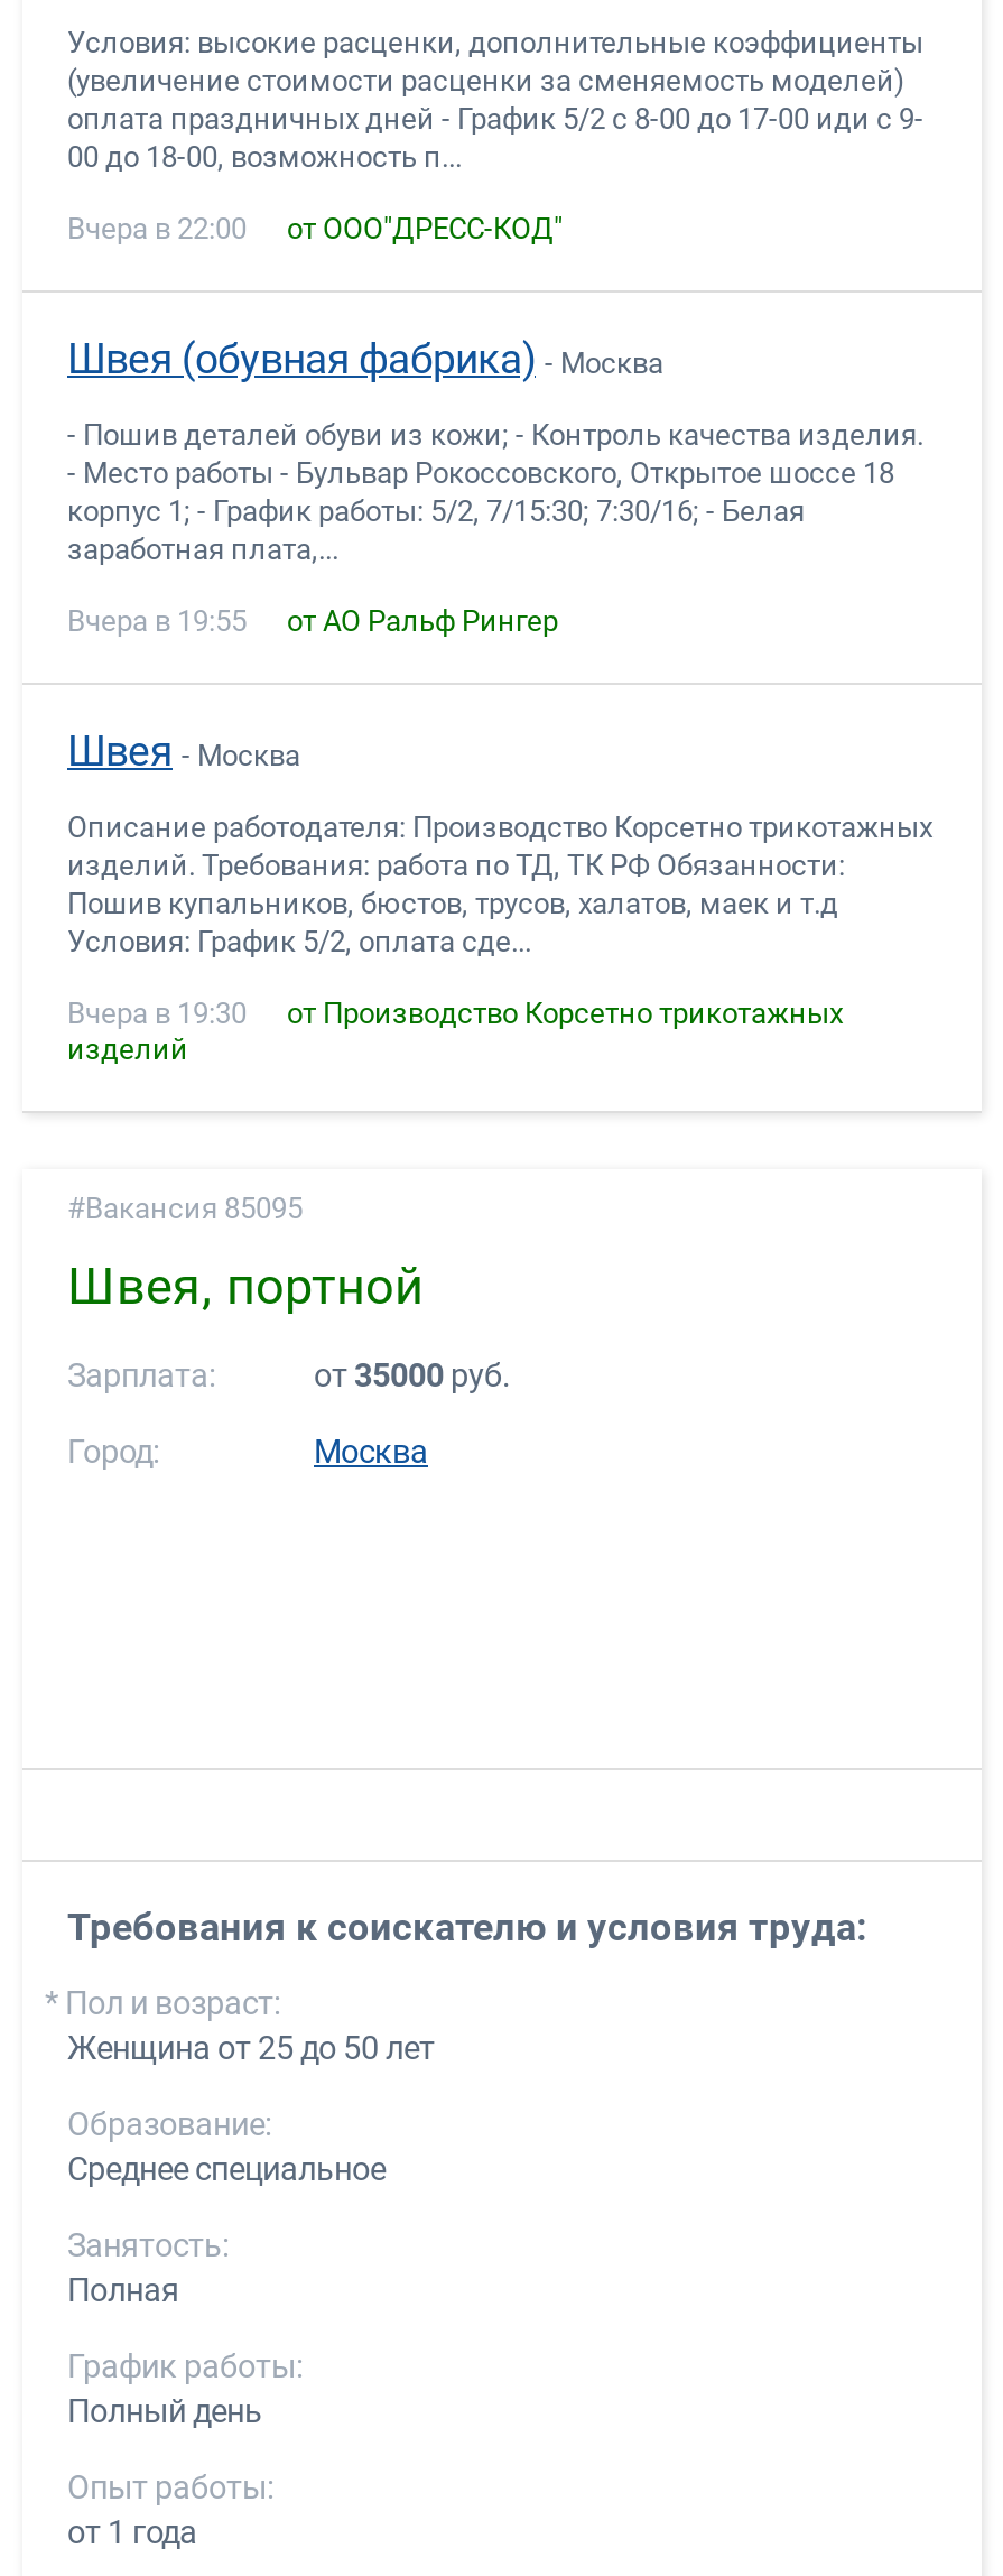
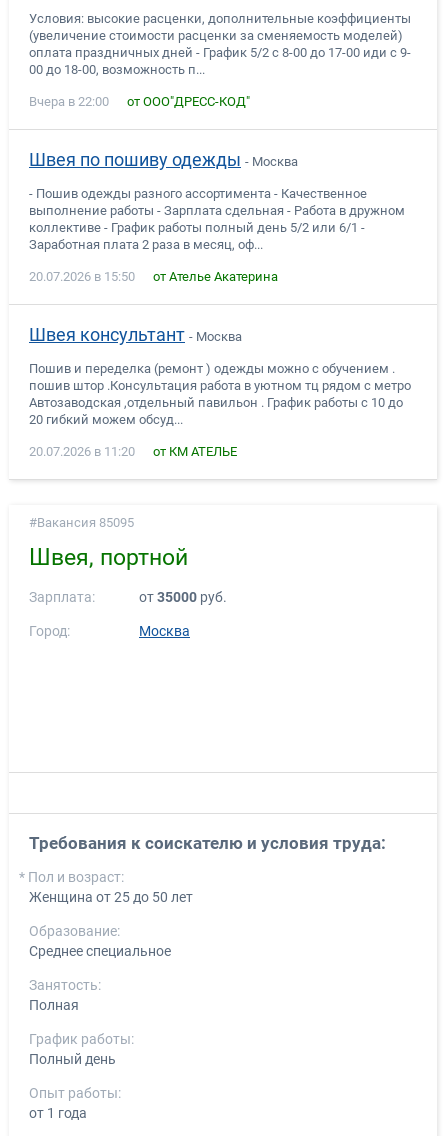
[67,335,663,382] Швея (обувная фабрика) - Москва -> [29,149,298,170] Швея по пошиву одежды - Москва
[67,418,923,566] - Пошив деталей обуви из кожи; - Контроль качества изделия. | - Место работы - Бульвар Рокоссовского, Открытое шоссе 18 | корпус 1; - График работы: 5/2, 7/15:30; 7:30/16; - Белая | заработная плата,... -> [29,186,405,252] - Пошив одежды разного ассортимента - Качественное | выполнение работы - Зарплата сдельная - Работа в дружном | коллективе - График работы полный день 5/2 или 6/1 - | Заработная плата 2 раза в месяц, оф...
[67,604,558,638] Вчера в 19:55 | от АО Ральф Рингер -> [29,269,278,284] 20.07.2026 в 15:50 | от Ателье Акатерина
[67,728,300,775] Швея - Москва -> [29,324,242,345] Швея консультант - Москва
[67,810,932,958] Описание работодателя: Производство Корсетно трикотажных | изделий. Требования: работа по ТД, ТК РФ Обязанности: | Пошив купальников, бюстов, трусов, халатов, маек и т.д | Условия: График 5/2, оплата сде... -> [29,361,411,427] Пошив и переделка (ремонт ) одежды можно с обучением . | пошив штор .Консультация работа в уютном тц рядом с метро | Автозаводская ,отдельный павильон . График работы с 10 до | 20 гибкий можем обсуд...
[67,997,843,1066] Вчера в 19:30 | от Производство Корсетно трикотажных | изделий -> [29,444,237,459] 20.07.2026 в 11:20 | от КМ АТЕЛЬЕ

